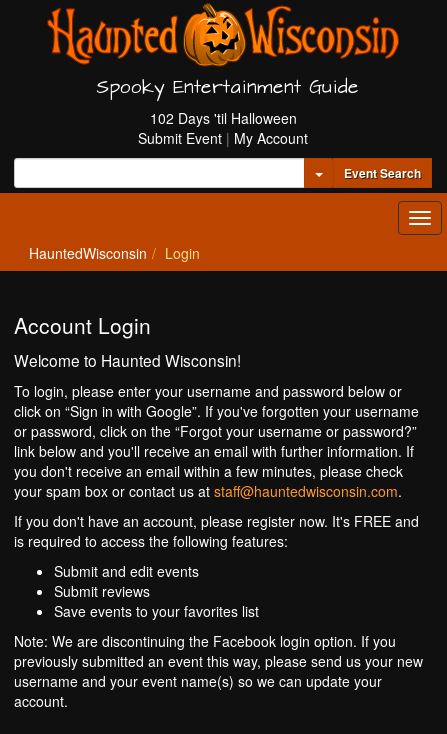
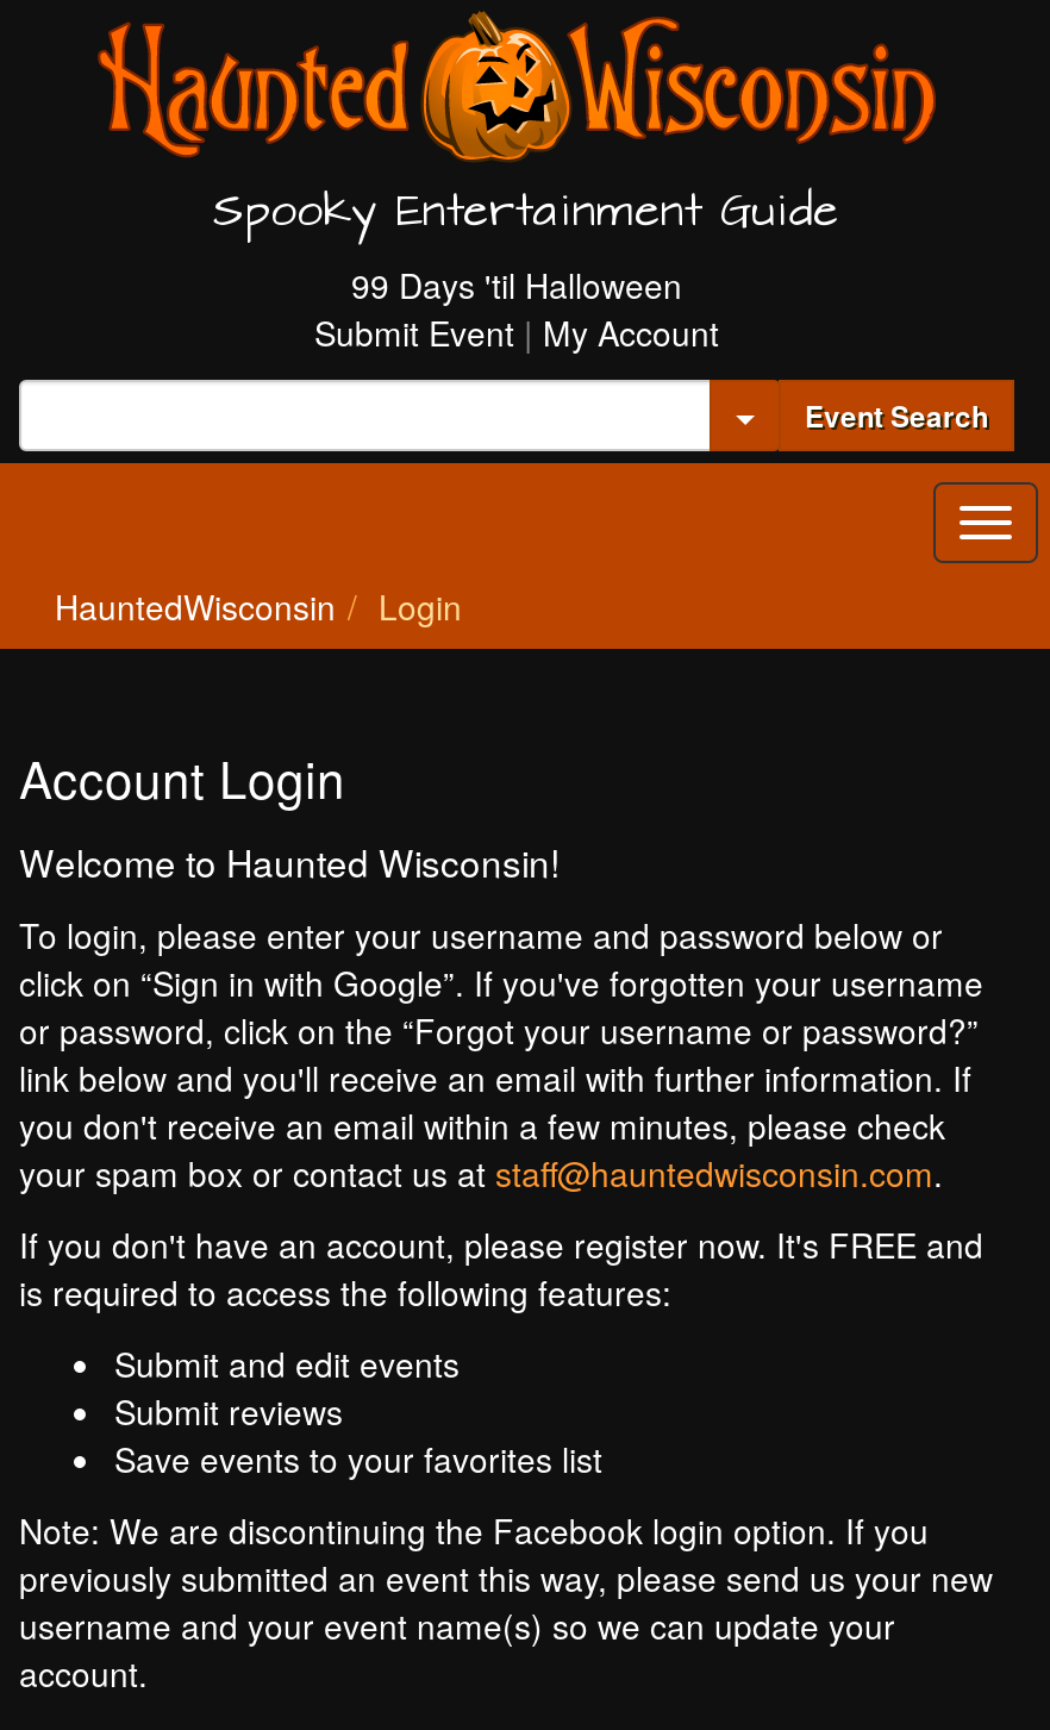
[149,108,296,128] 102 Days 'til Halloween -> [351,261,682,308] 99 Days 'til Halloween

